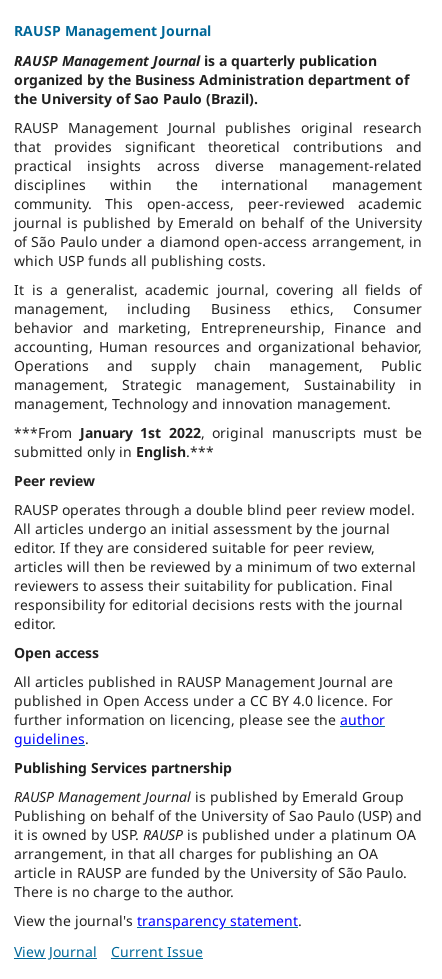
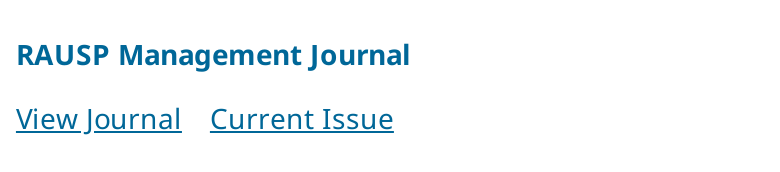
[14,51,422,930] RAUSP Management Journal is a quarterly publication | organized by the Business Administration department of | the University of Sao Paulo (Brazil). | RAUSP Management Journal publishes original research | that provides significant theoretical contributions and | practical insights across diverse management-related | disciplines within the international management | community. This open-access, peer-reviewed academic | journal is published by Emerald on behalf of the University | of São Paulo under a diamond open-access arrangement, in | which USP funds all publishing costs. | It is a generalist, academic journal, covering all fields of | management, including Business ethics, Consumer | behavior and marketing, Entrepreneurship, Finance and | accounting, Human resources and organizational behavior, | Operations and supply chain management, Public | management, Strategic management, Sustainability in | management, Technology and innovation management. | ***From January 1st 2022, original manuscripts must be | submitted only in English.*** | Peer review | RAUSP operates through a double blind peer review model. | All articles undergo an initial assessment by the journal | editor. If they are considered suitable for peer review, | articles will then be reviewed by a minimum of two external | reviewers to assess their suitability for publication. Final | responsibility for editorial decisions rests with the journal | editor. | Open access | All articles published in RAUSP Management Journal are | published in Open Access under a CC BY 4.0 licence. For | further information on licencing, please see the author | guidelines. | Publishing Services partnership | RAUSP Management Journal is published by Emerald Group | Publishing on behalf of the University of Sao Paulo (USP) and | it is owned by USP. RAUSP is published under a platinum OA | arrangement, in that all charges for publishing an OA | article in RAUSP are funded by the University of São Paulo. | There is no charge to the author. | View the journal's transparency statement. -> none

